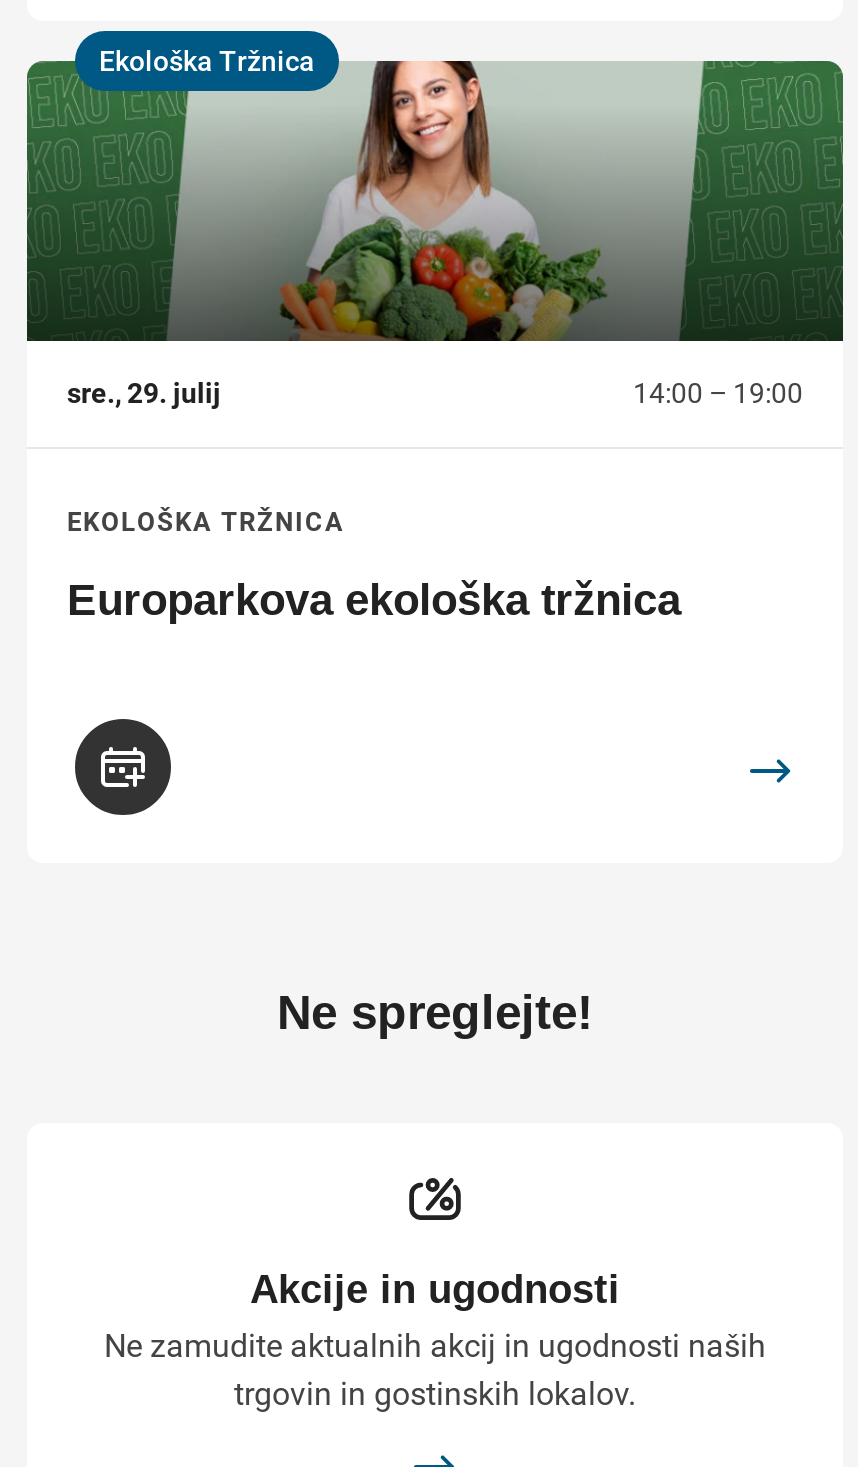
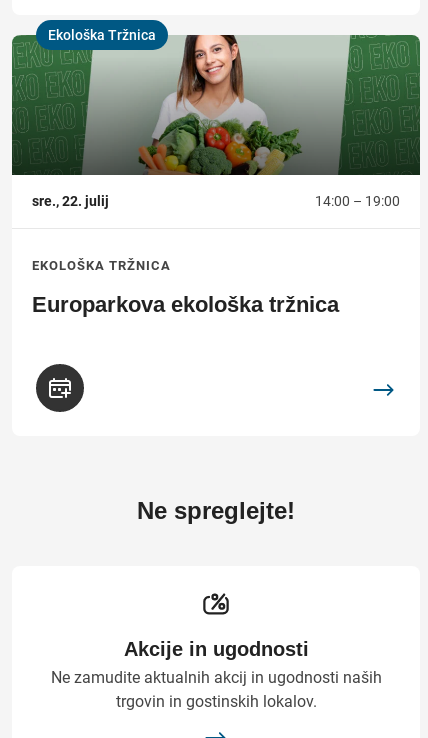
[67,377,221,409] sre., 29. julij -> [32,193,109,209] sre., 22. julij

